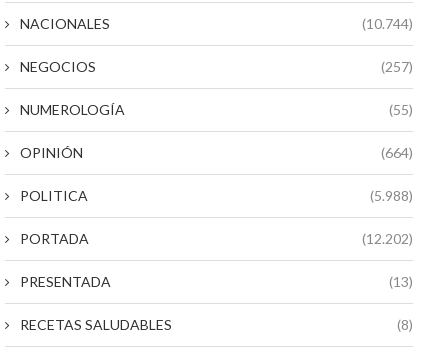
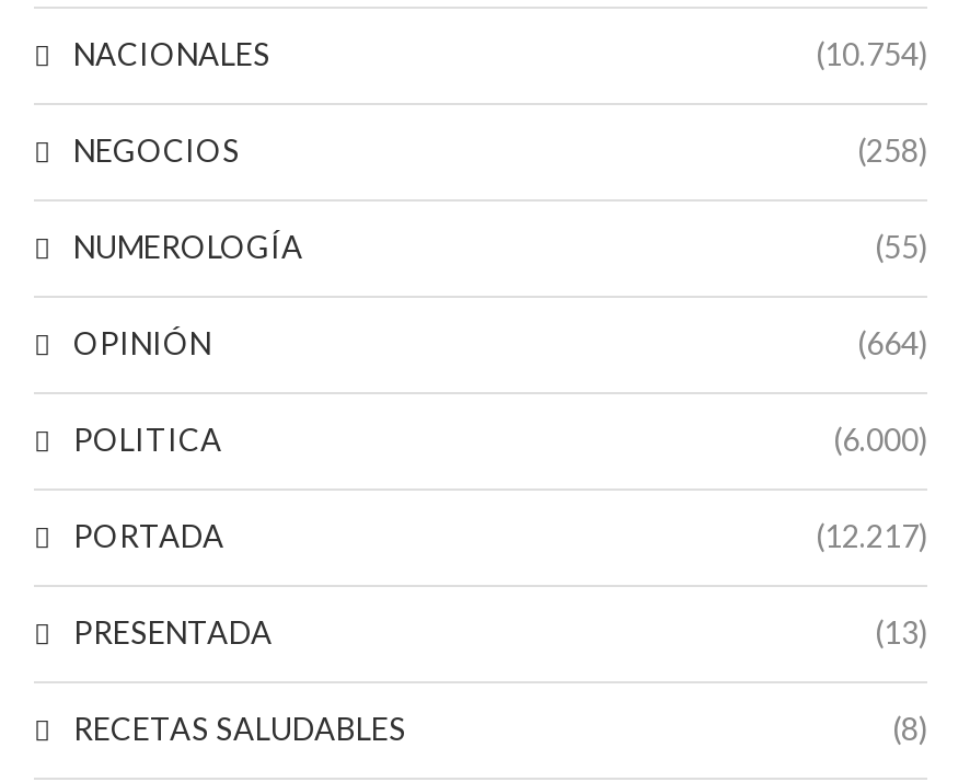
[362,15,413,32] (10.744) -> [816,35,927,72] (10.754)
[381,58,413,75] (257) -> [857,131,927,169] (258)
[370,187,413,204] (5.988) -> [833,421,927,458] (6.000)
[362,230,413,247] (12.202) -> [816,517,927,554] (12.217)

